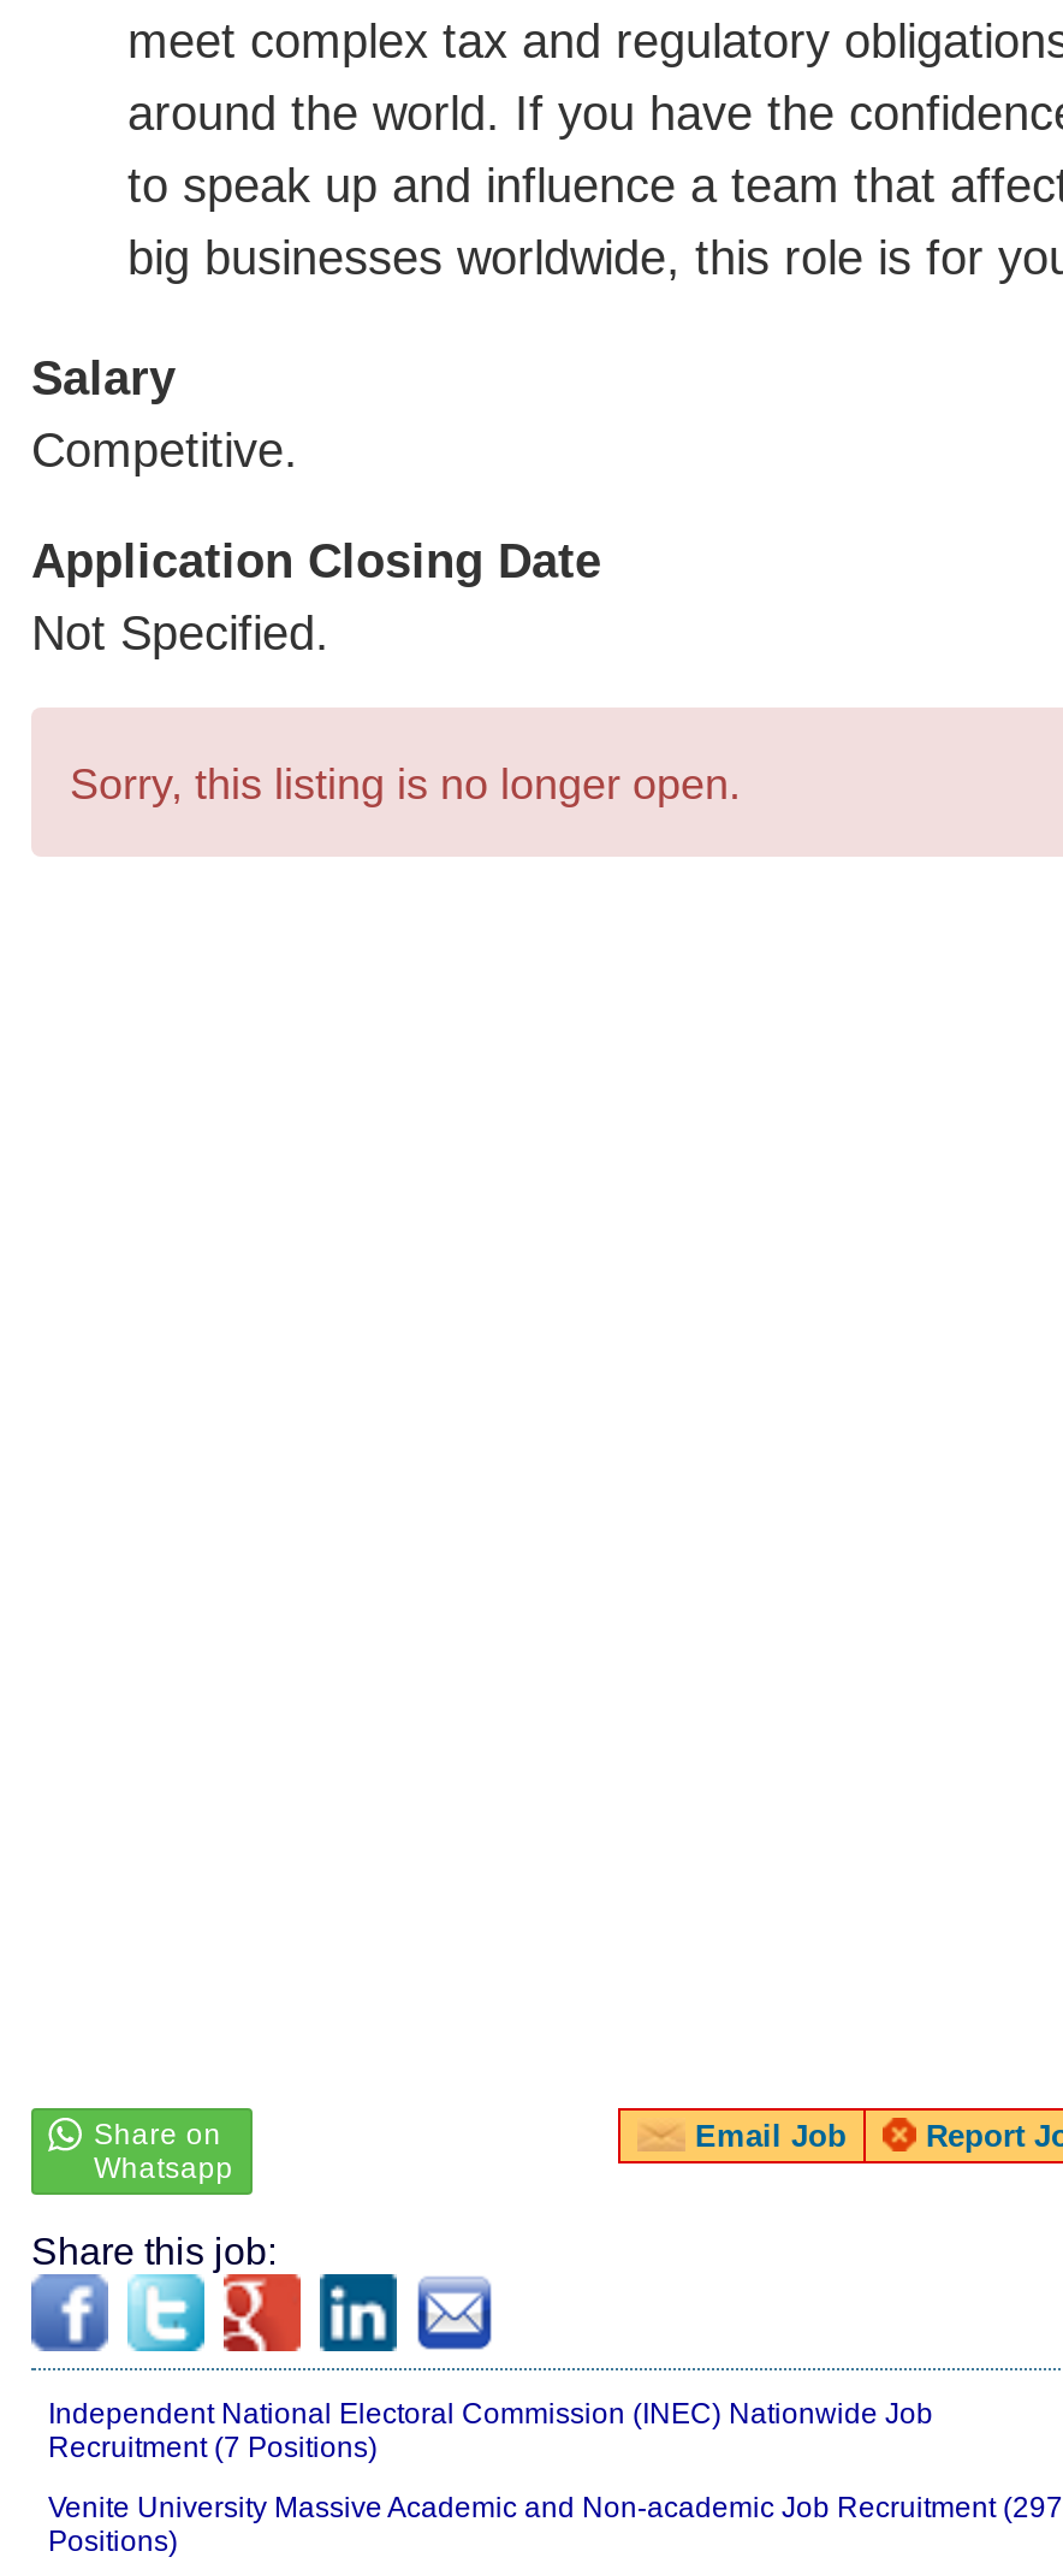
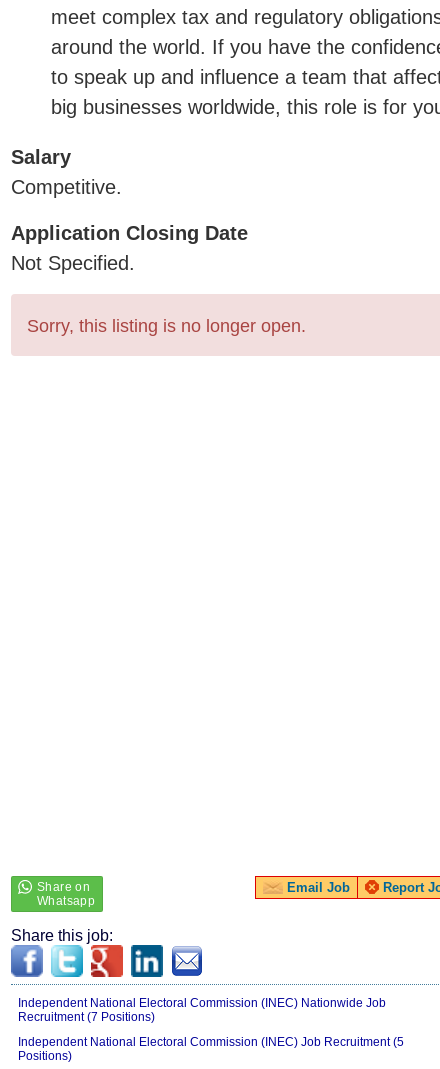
[48,2490,1063,2524] Venite University Massive Academic and Non-academic Job Recruitment (297 -> [18,1035,404,1049] Independent National Electoral Commission (INEC) Job Recruitment (5

